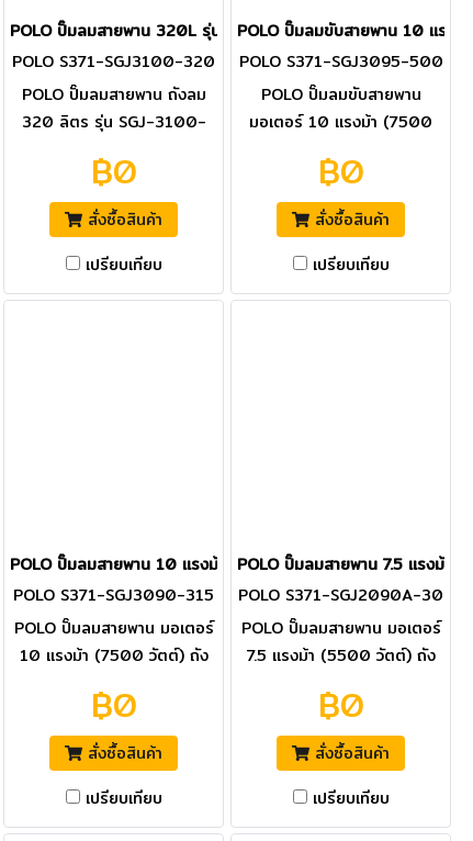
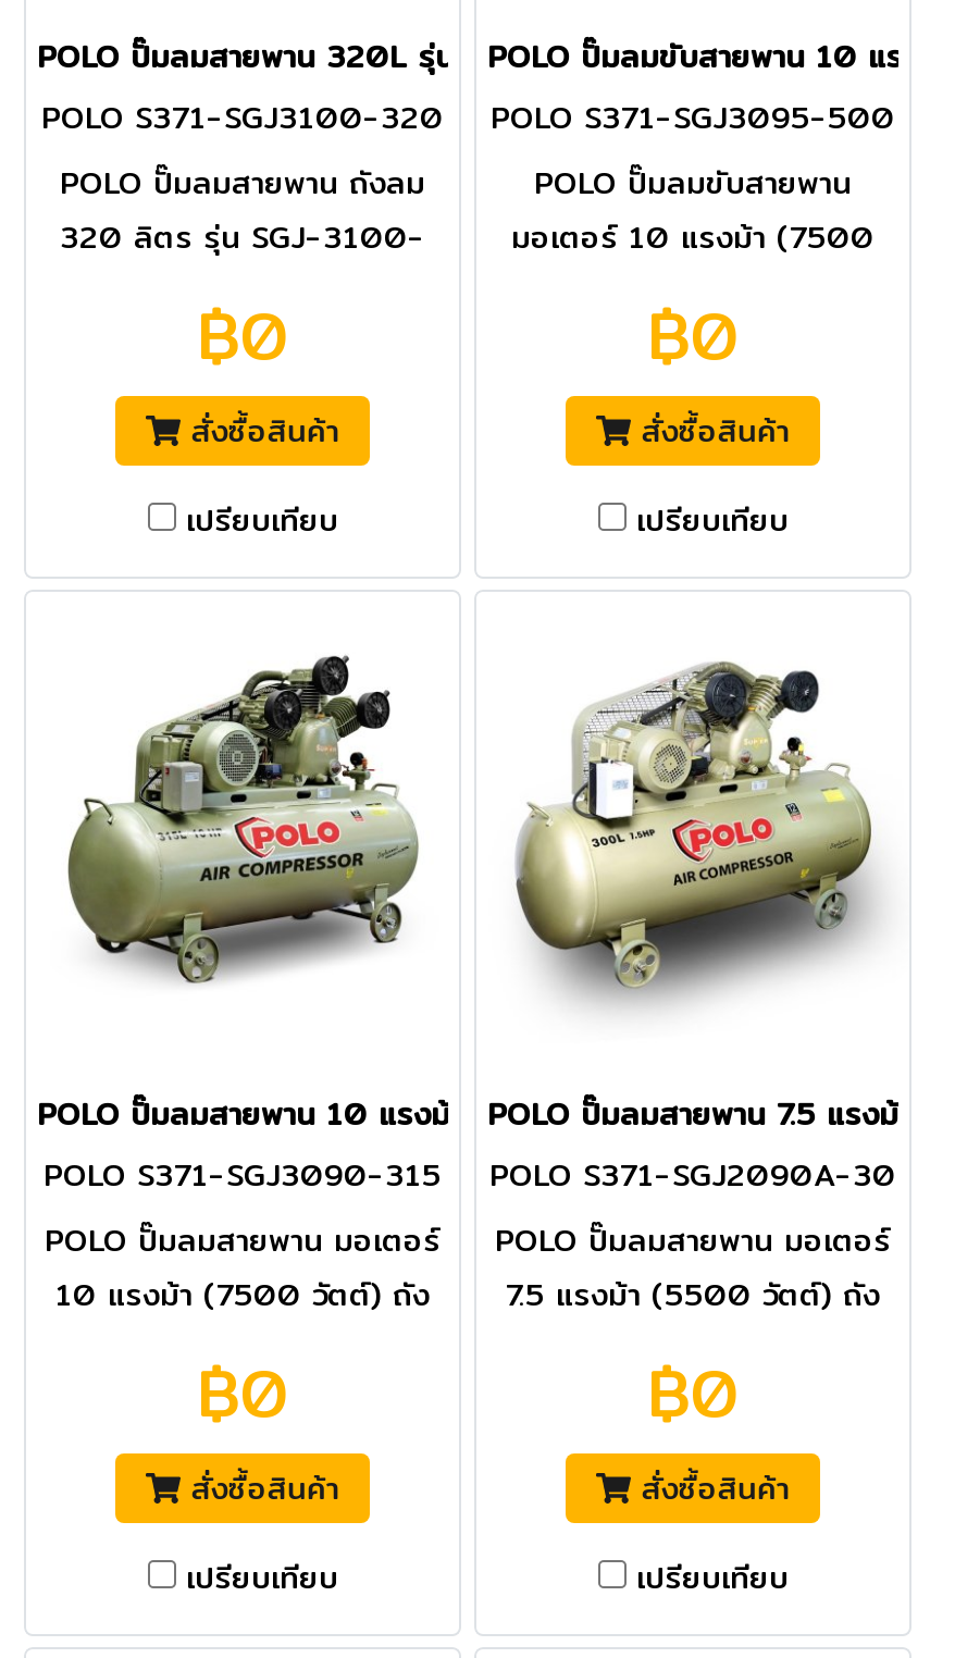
none -> [65,655,420,986] [image]
none -> [513,659,879,1007] [image]

